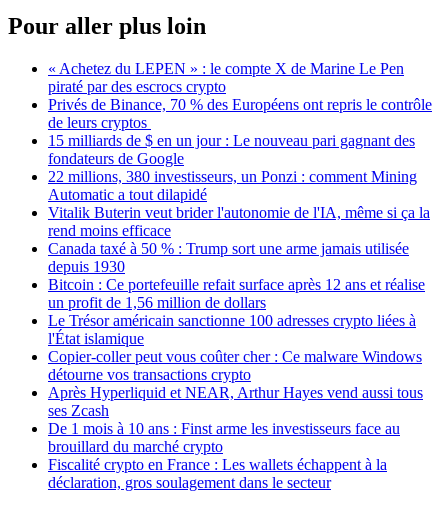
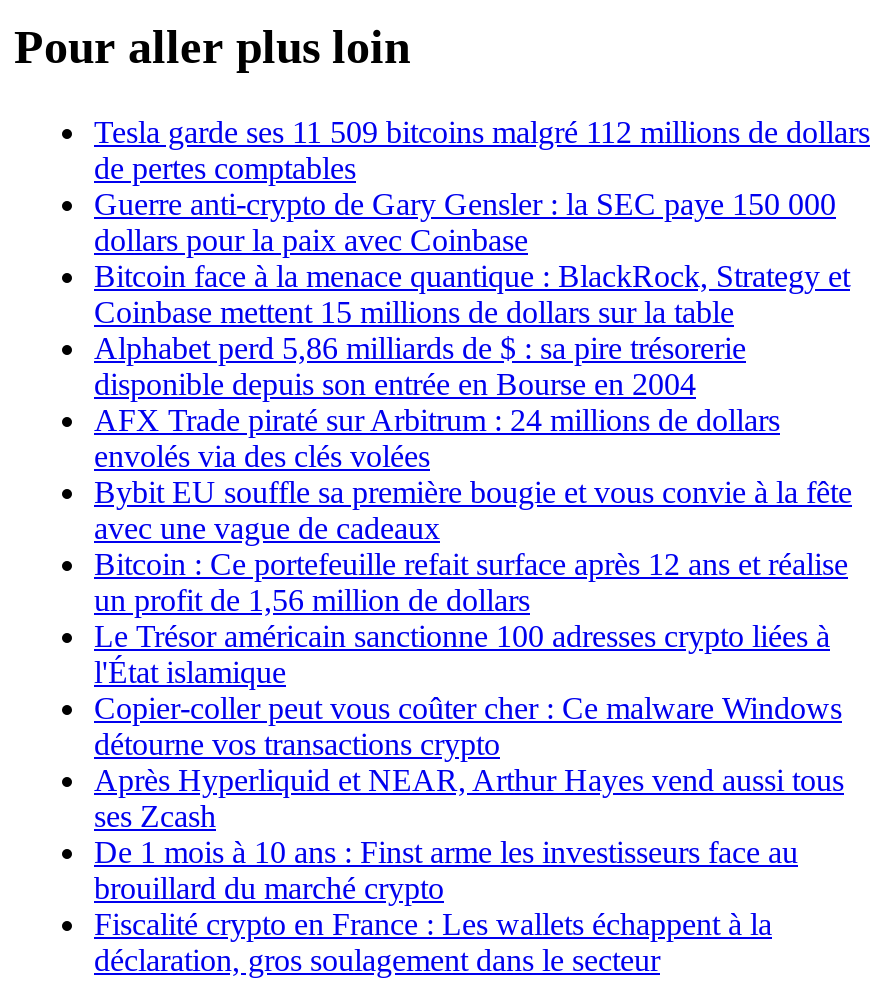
[48,60,432,275] « Achetez du LEPEN » : le compte X de Marine Le Pen | piraté par des escrocs crypto | Privés de Binance, 70 % des Européens ont repris le contrôle | de leurs cryptos | 15 milliards de $ en un jour : Le nouveau pari gagnant des | fondateurs de Google | 22 millions, 380 investisseurs, un Ponzi : comment Mining | Automatic a tout dilapidé | Vitalik Buterin veut brider l'autonomie de l'IA, même si ça la | rend moins efficace | Canada taxé à 50 % : Trump sort une arme jamais utilisée | depuis 1930 -> [94,115,870,545] Tesla garde ses 11 509 bitcoins malgré 112 millions de dollars | de pertes comptables | Guerre anti-crypto de Gary Gensler : la SEC paye 150 000 | dollars pour la paix avec Coinbase | Bitcoin face à la menace quantique : BlackRock, Strategy et | Coinbase mettent 15 millions de dollars sur la table | Alphabet perd 5,86 milliards de $ : sa pire trésorerie | disponible depuis son entrée en Bourse en 2004 | AFX Trade piraté sur Arbitrum : 24 millions de dollars | envolés via des clés volées | Bybit EU souffle sa première bougie et vous convie à la fête | avec une vague de cadeaux

